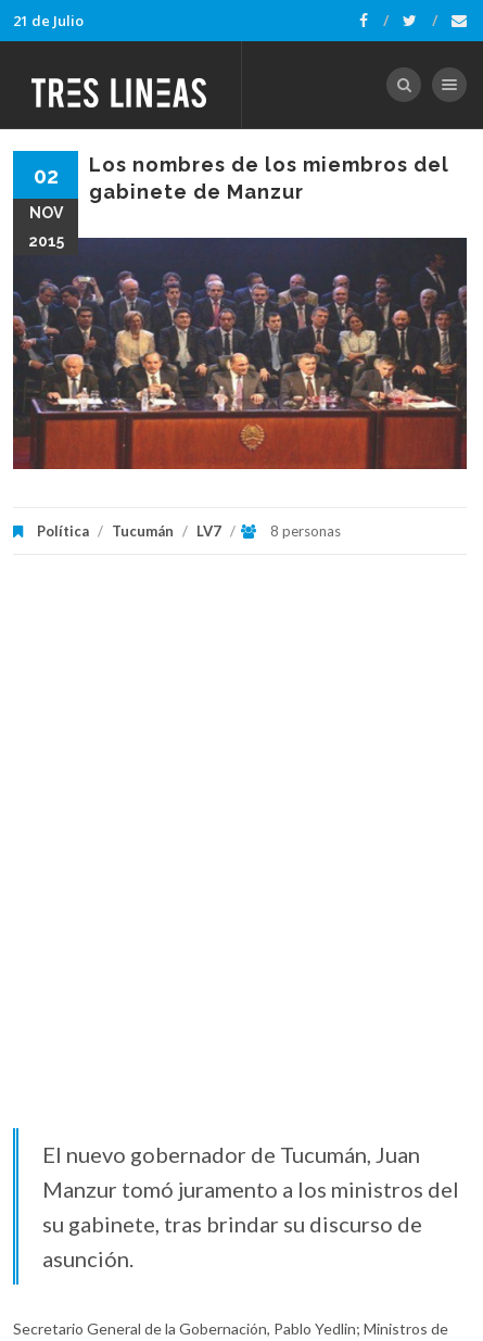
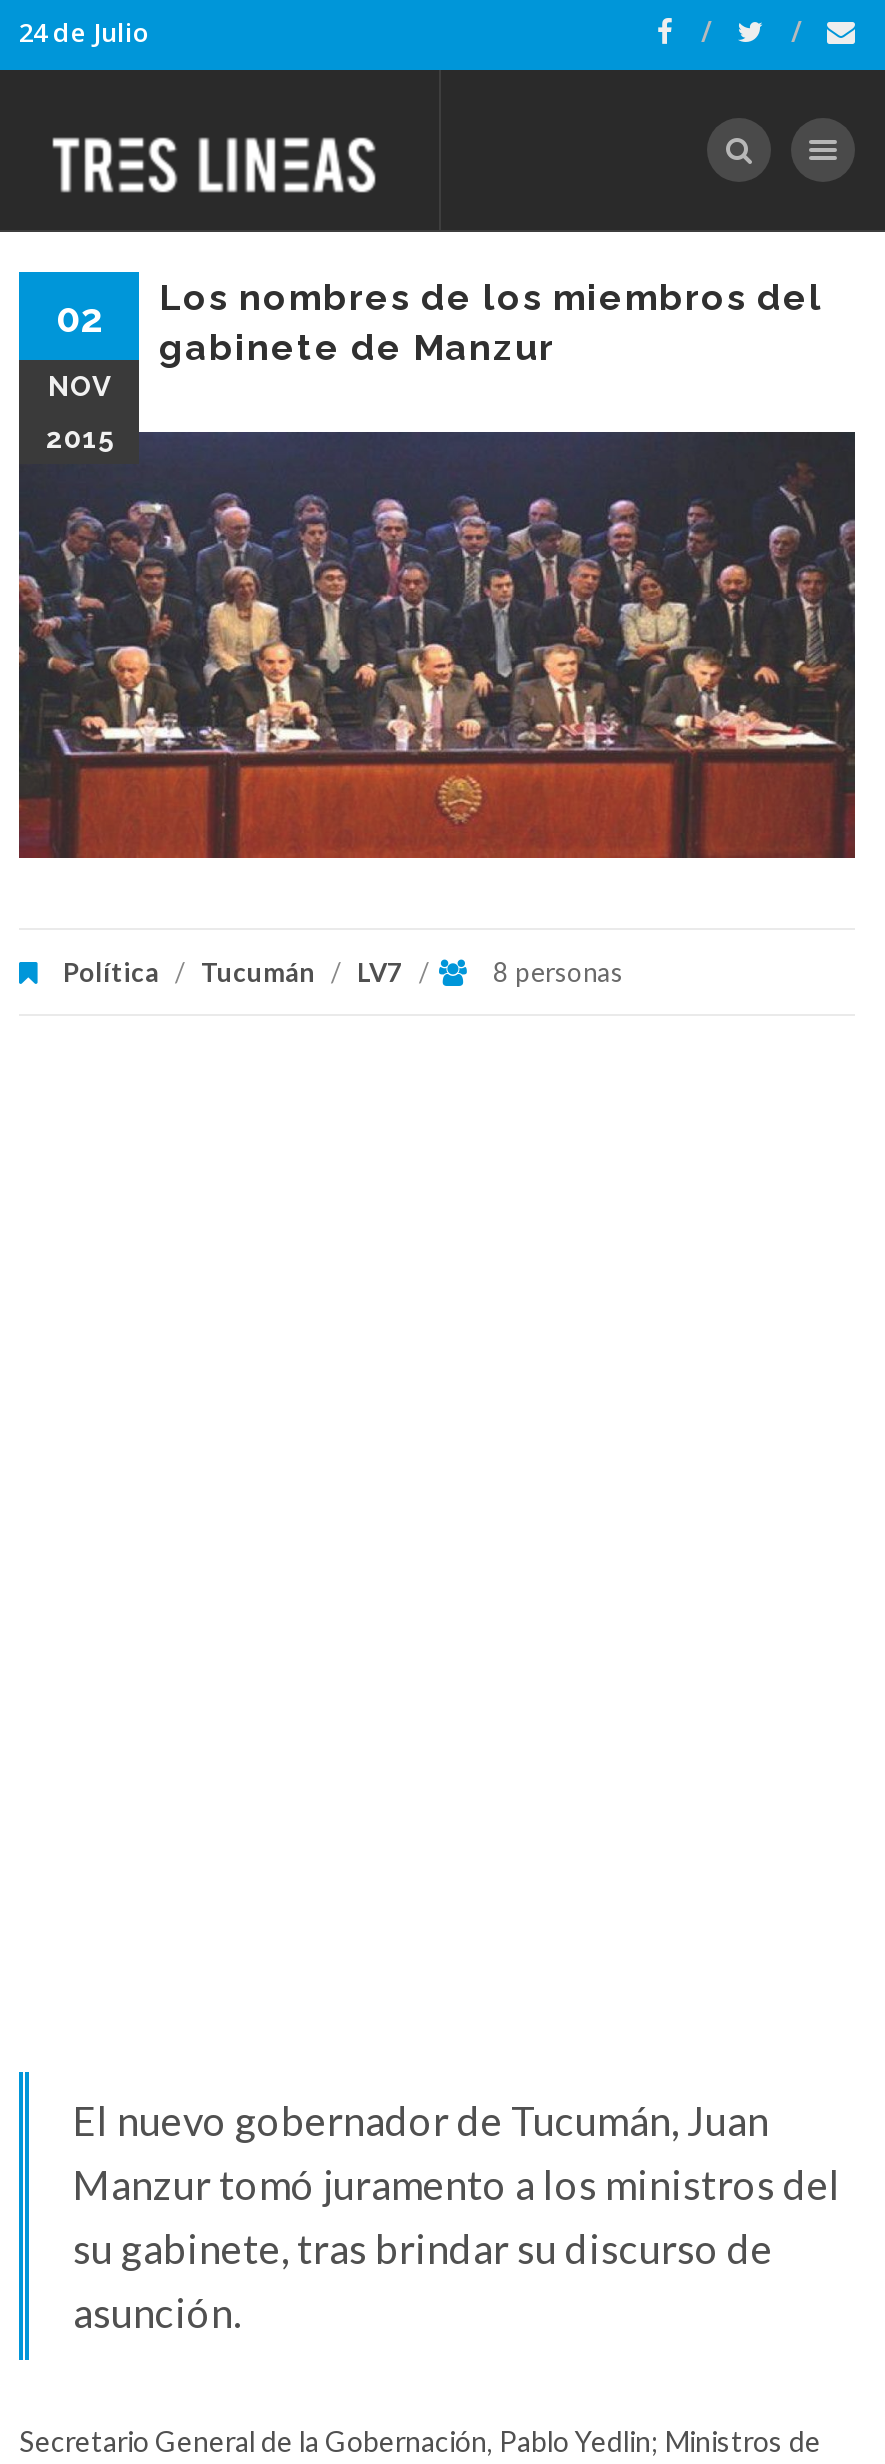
[13,11,84,30] 21 de Julio -> [19,14,149,50] 24 de Julio

